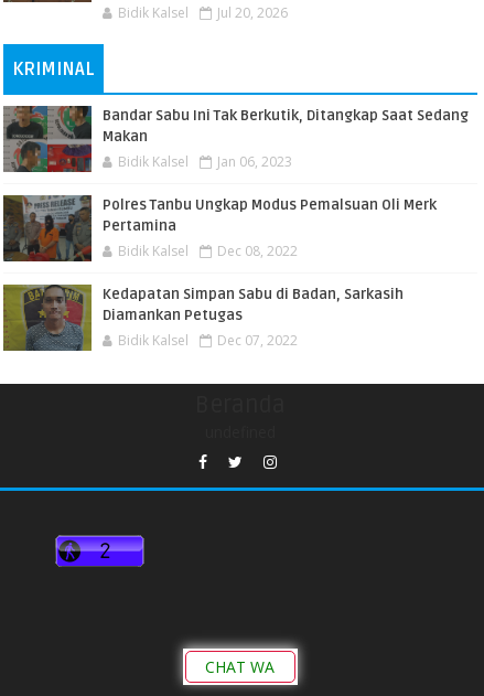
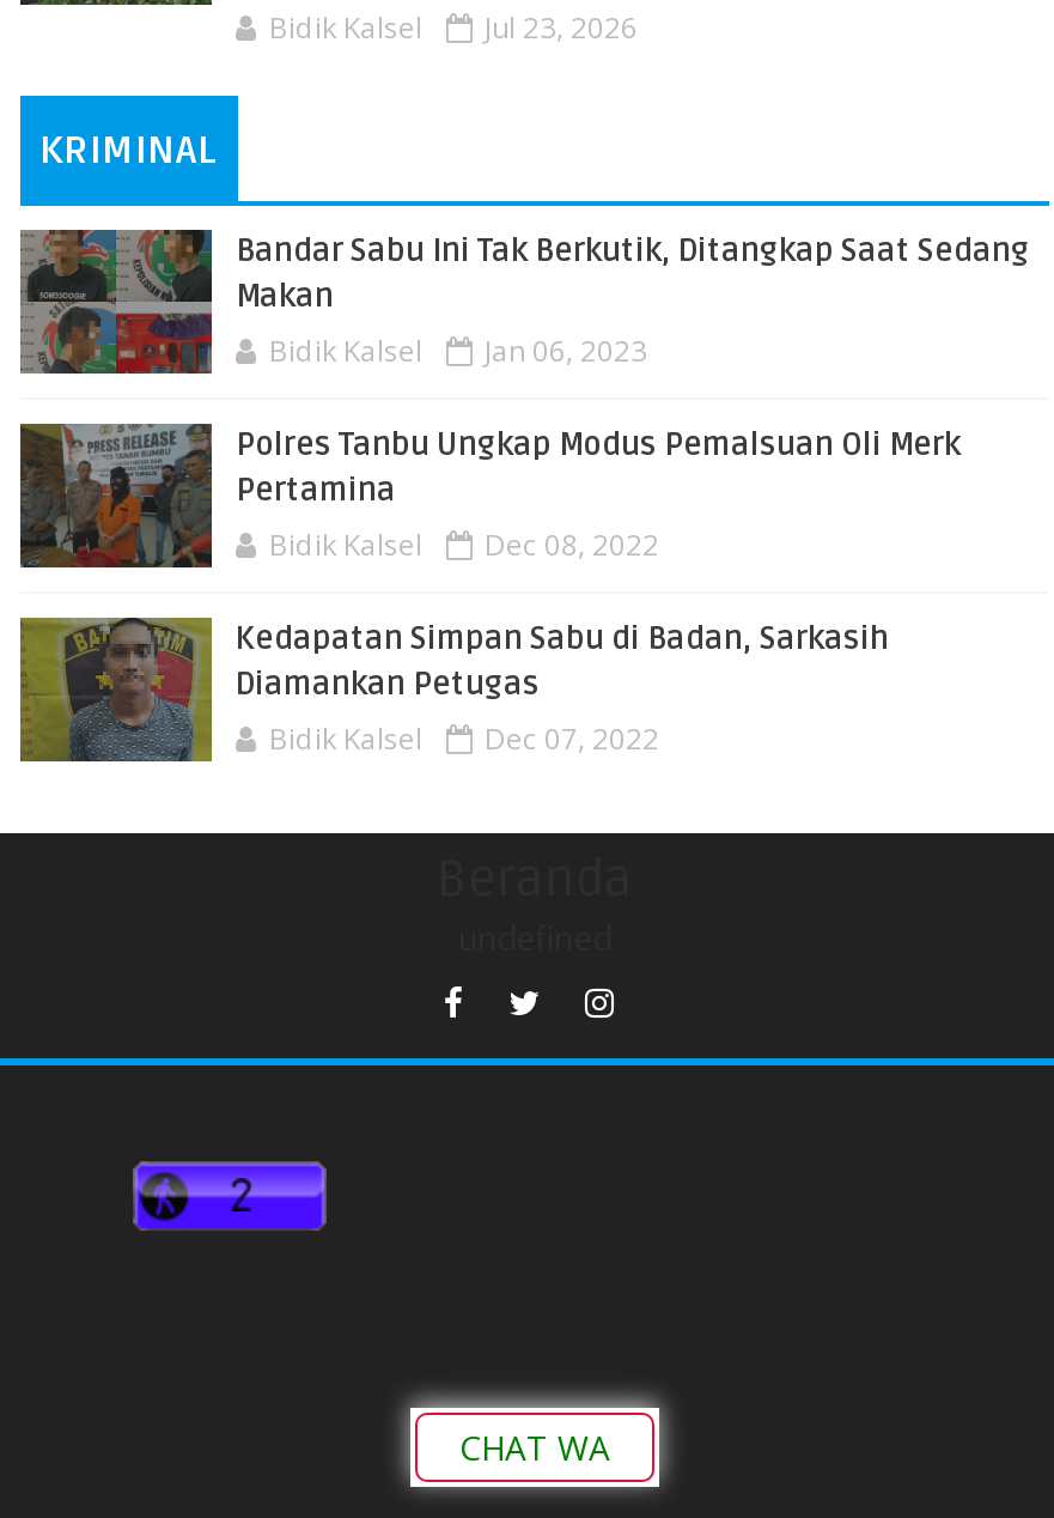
[118,4,288,22] Bidik Kalsel Jul 20, 2026 -> [269,8,638,49] Bidik Kalsel Jul 23, 2026

